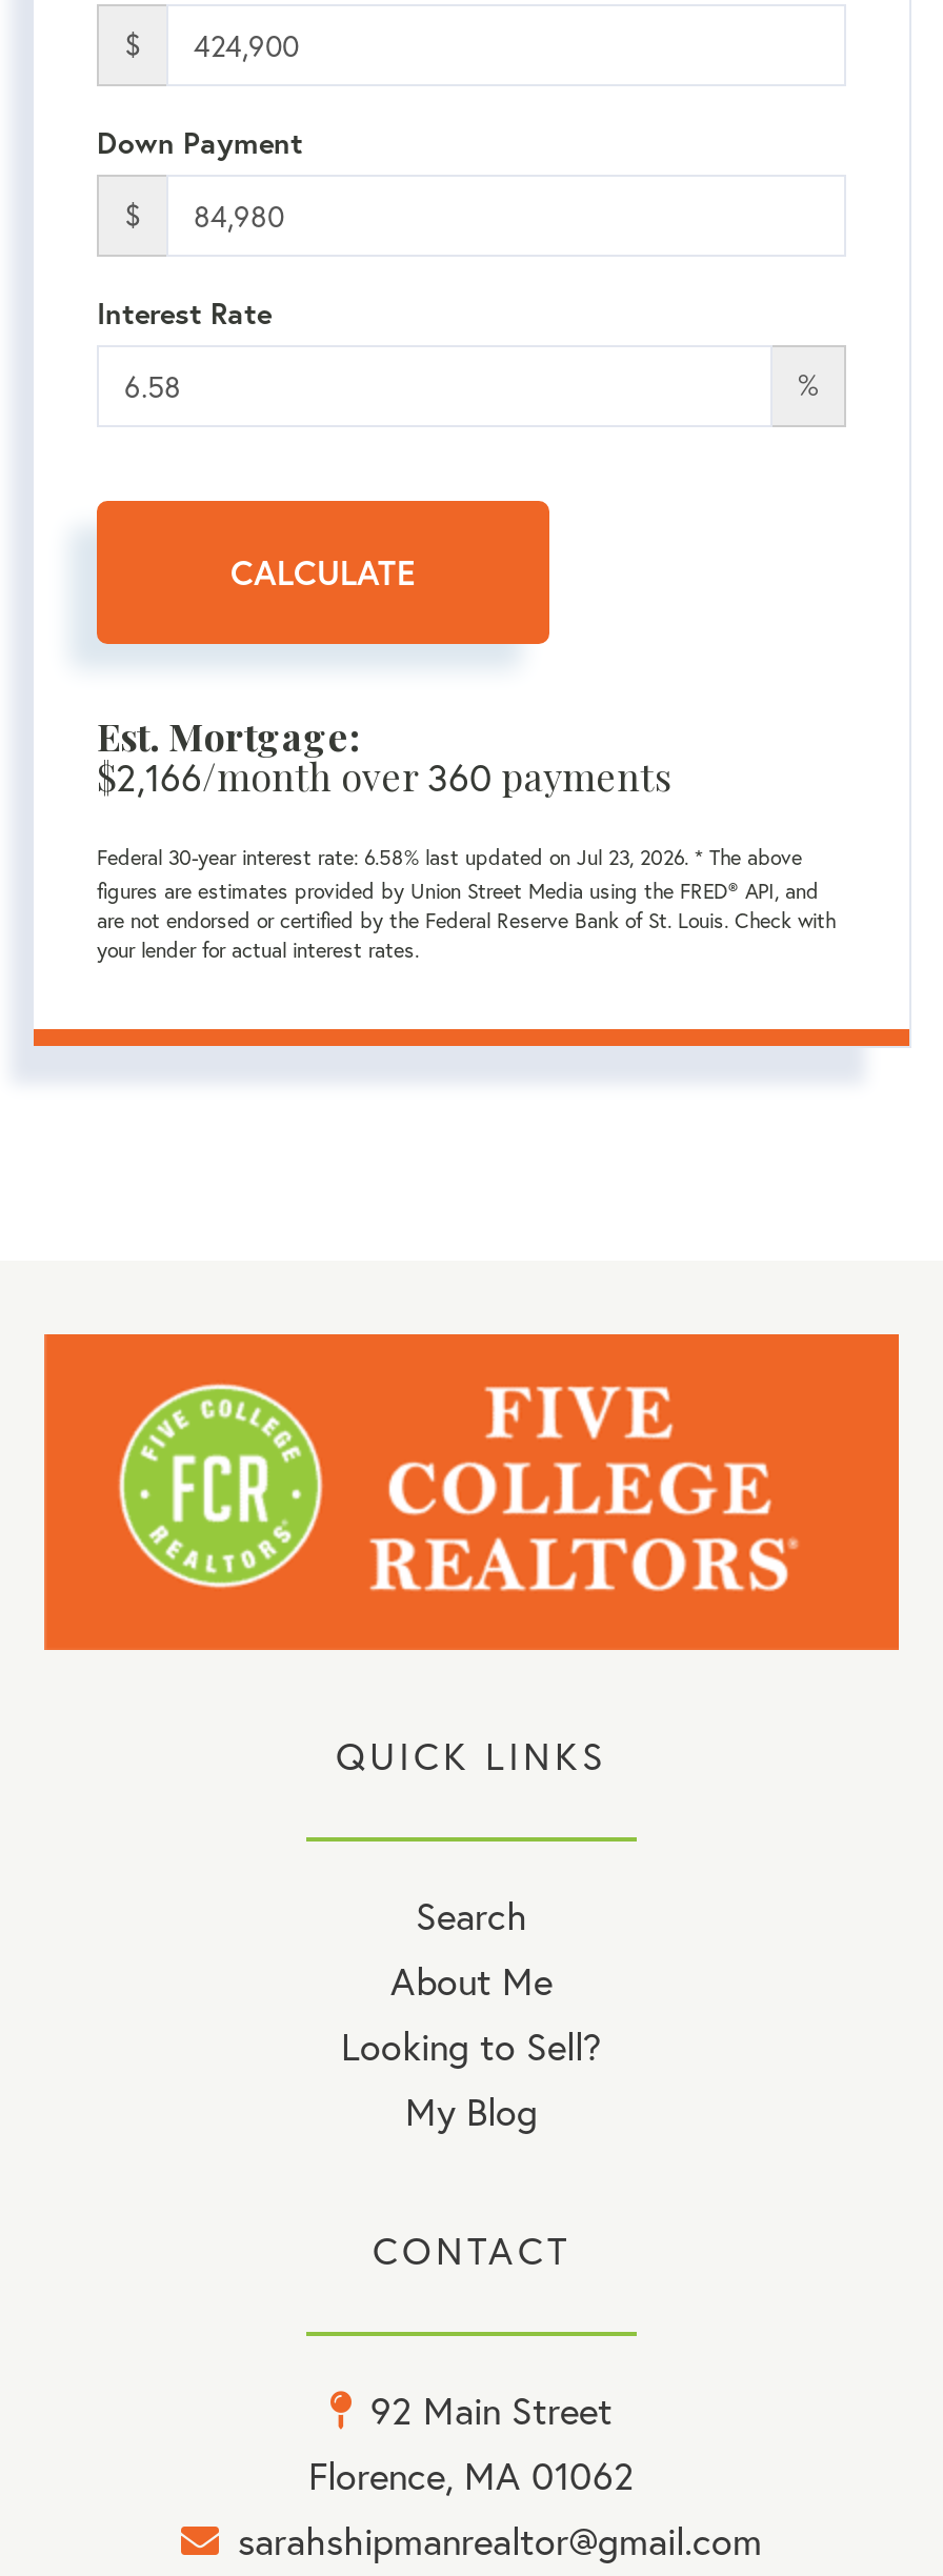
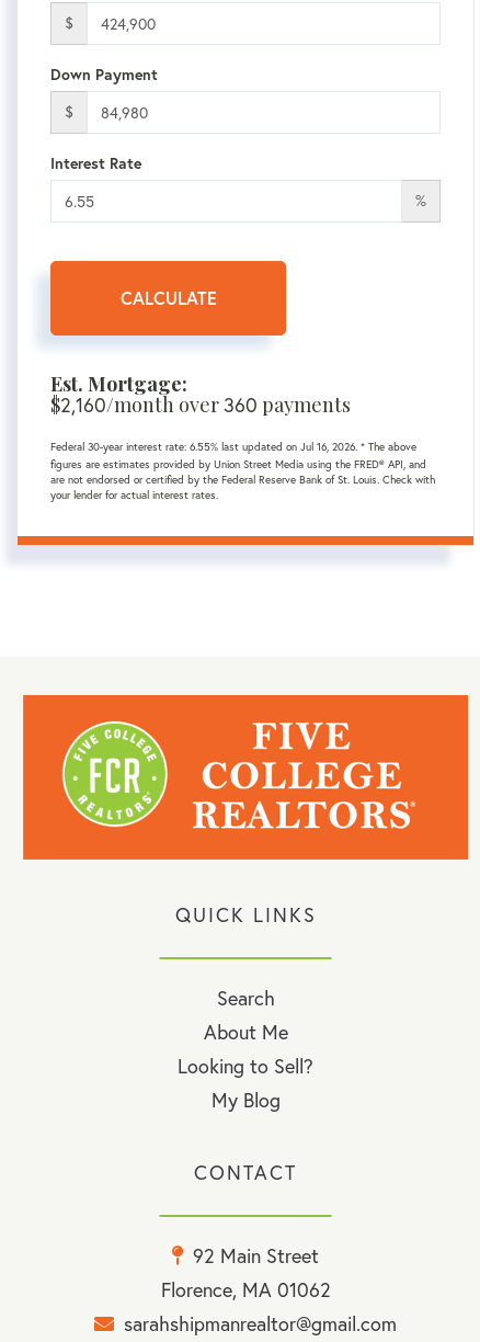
[97,752,671,803] $2,166/month over 360 payments -> [50,392,351,418] $2,160/month over 360 payments
[97,845,802,872] Federal 30-year interest rate: 6.58% last updated on Jul 23, 2026. * The above -> [50,440,416,454] Federal 30-year interest rate: 6.55% last updated on Jul 16, 2026. * The above

